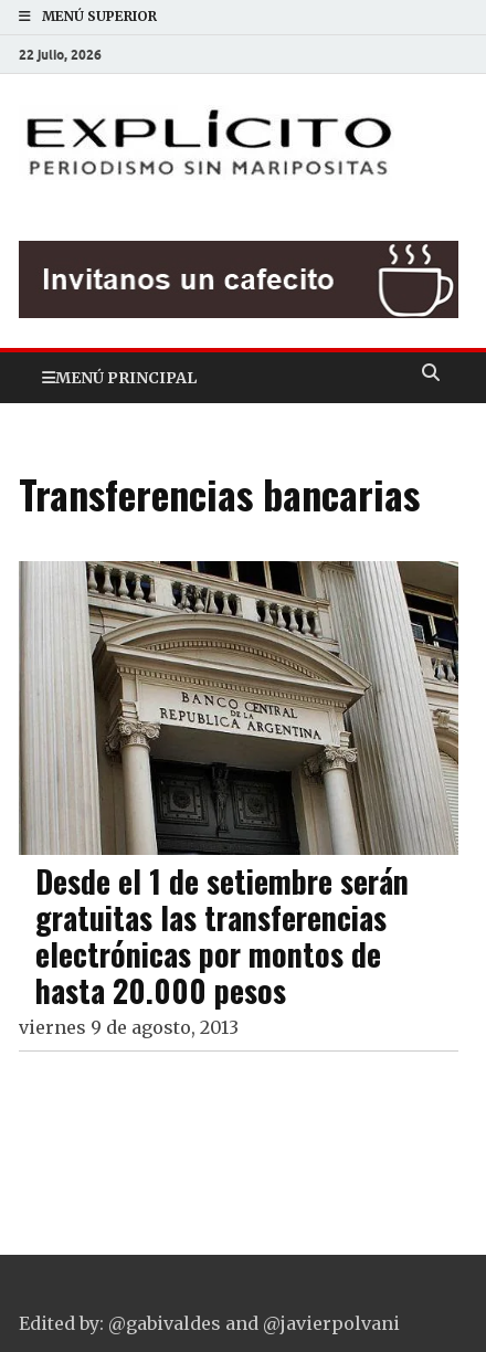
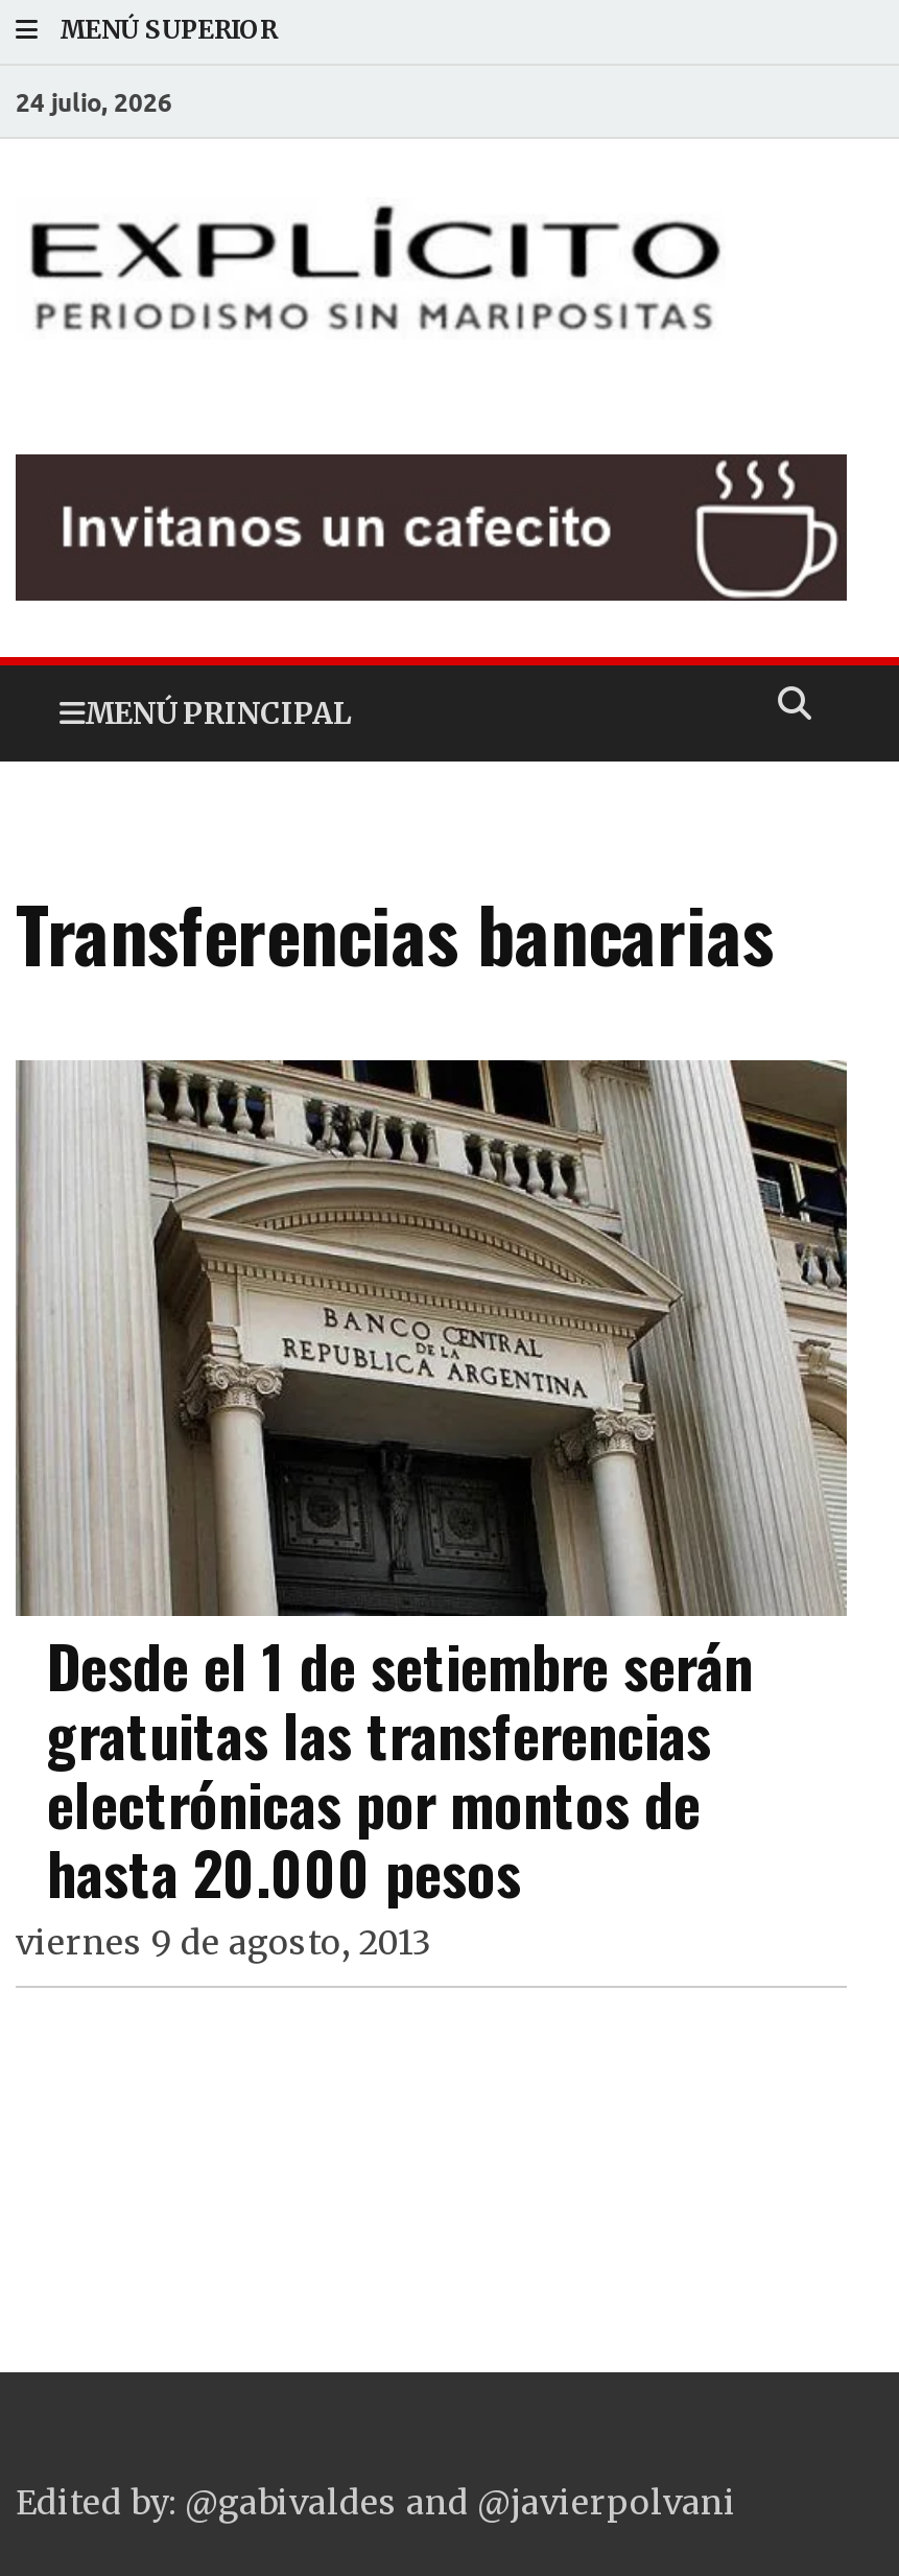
[19,46,102,62] 22 julio, 2026 -> [16,86,172,117] 24 julio, 2026

